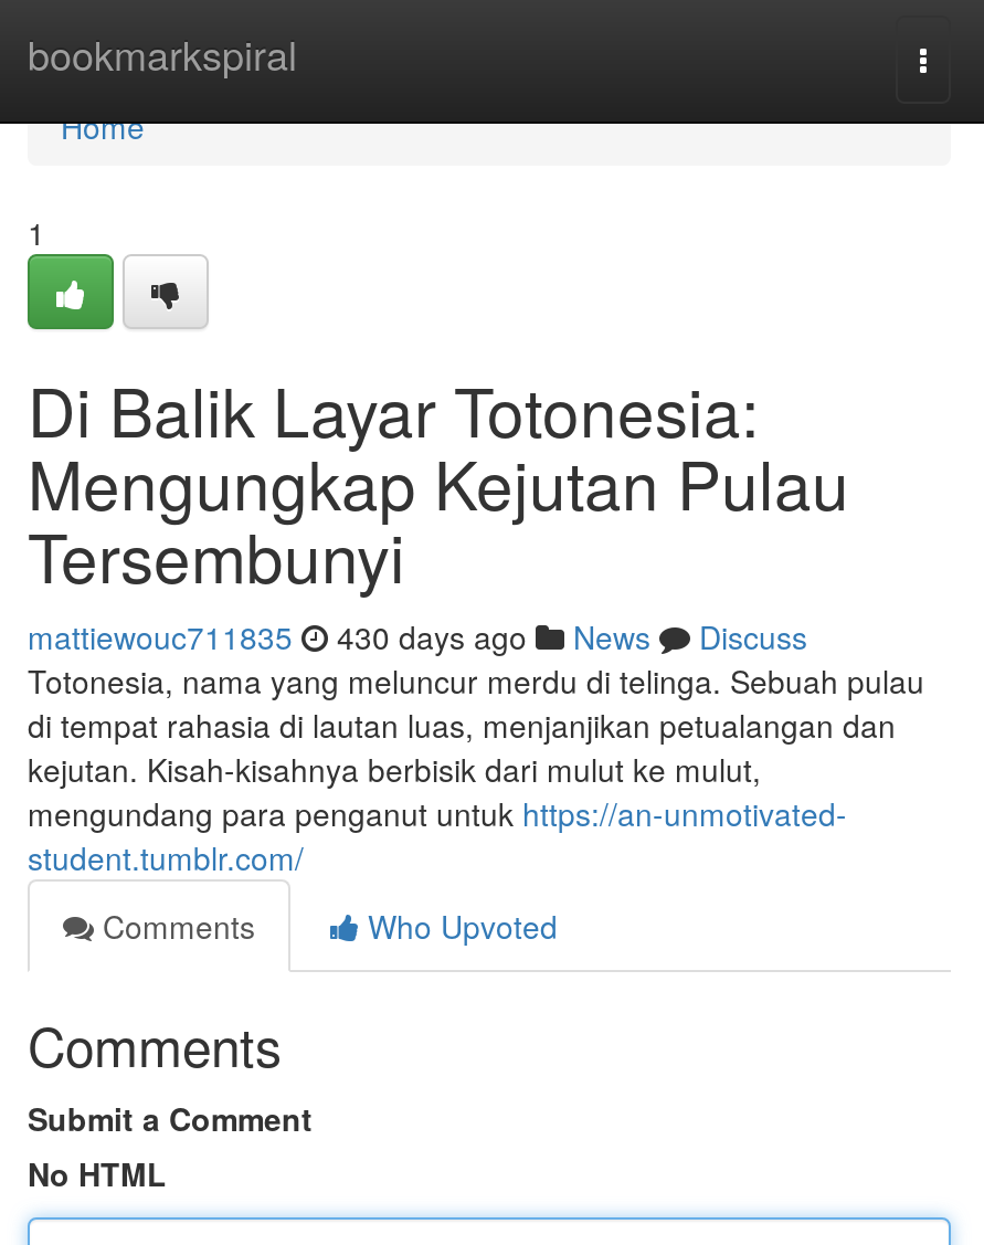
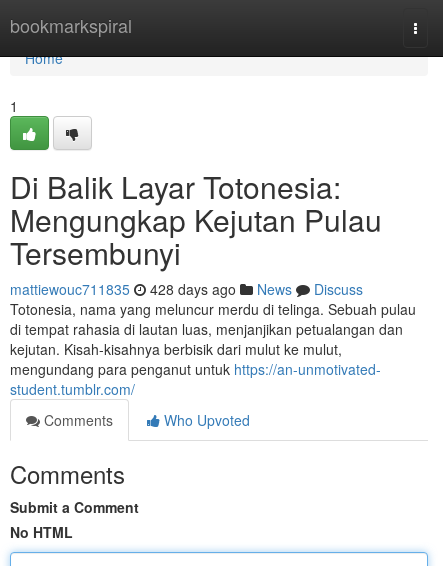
[28,614,807,658] mattiewouc711835 430 days ago News Discuss -> [10,279,363,299] mattiewouc711835 428 days ago News Discuss

